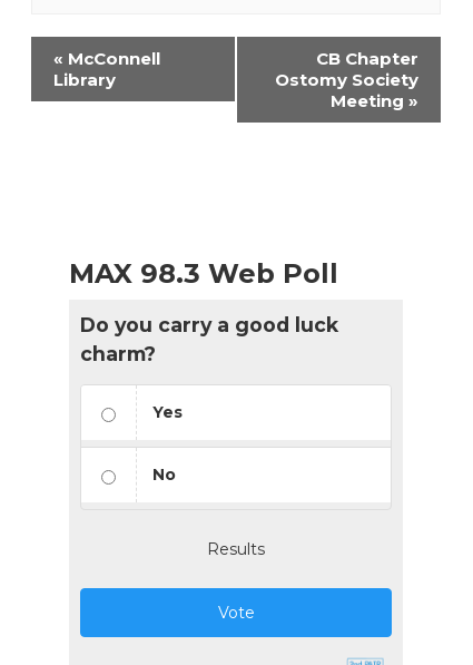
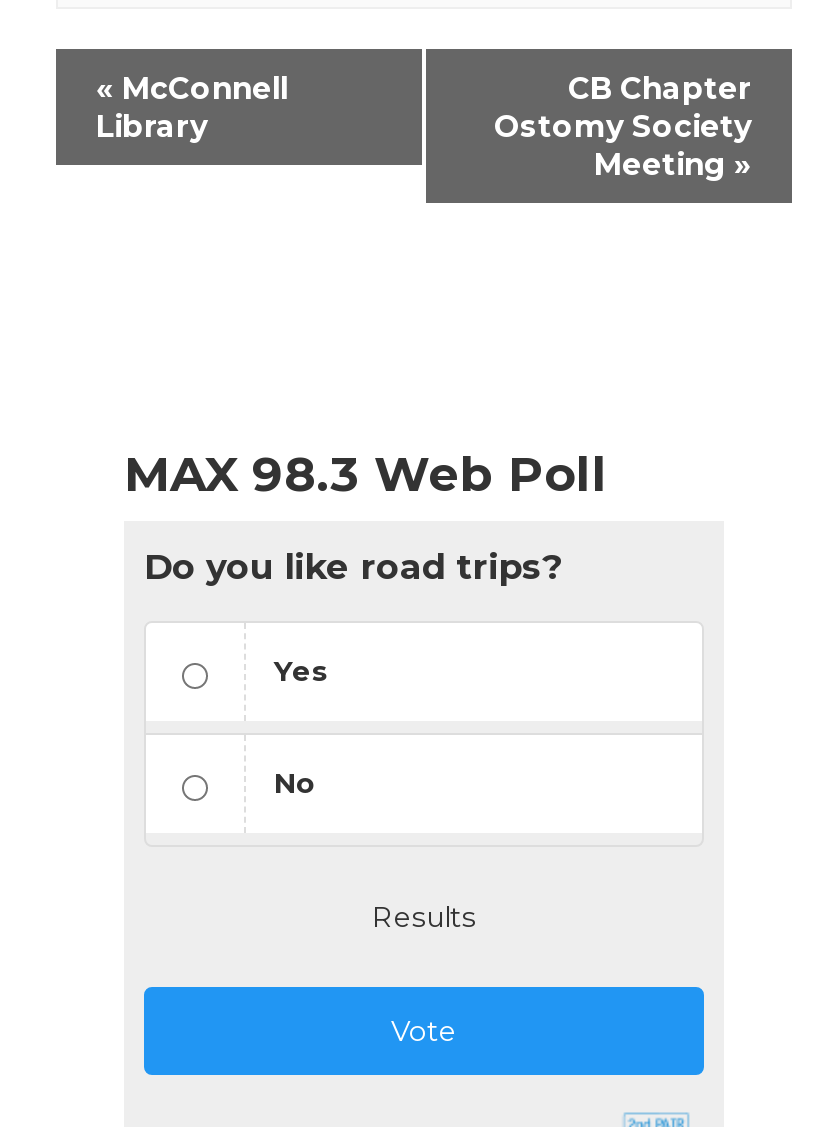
[80,313,338,365] Do you carry a good luck | charm? -> [144,546,562,588] Do you like road trips?

